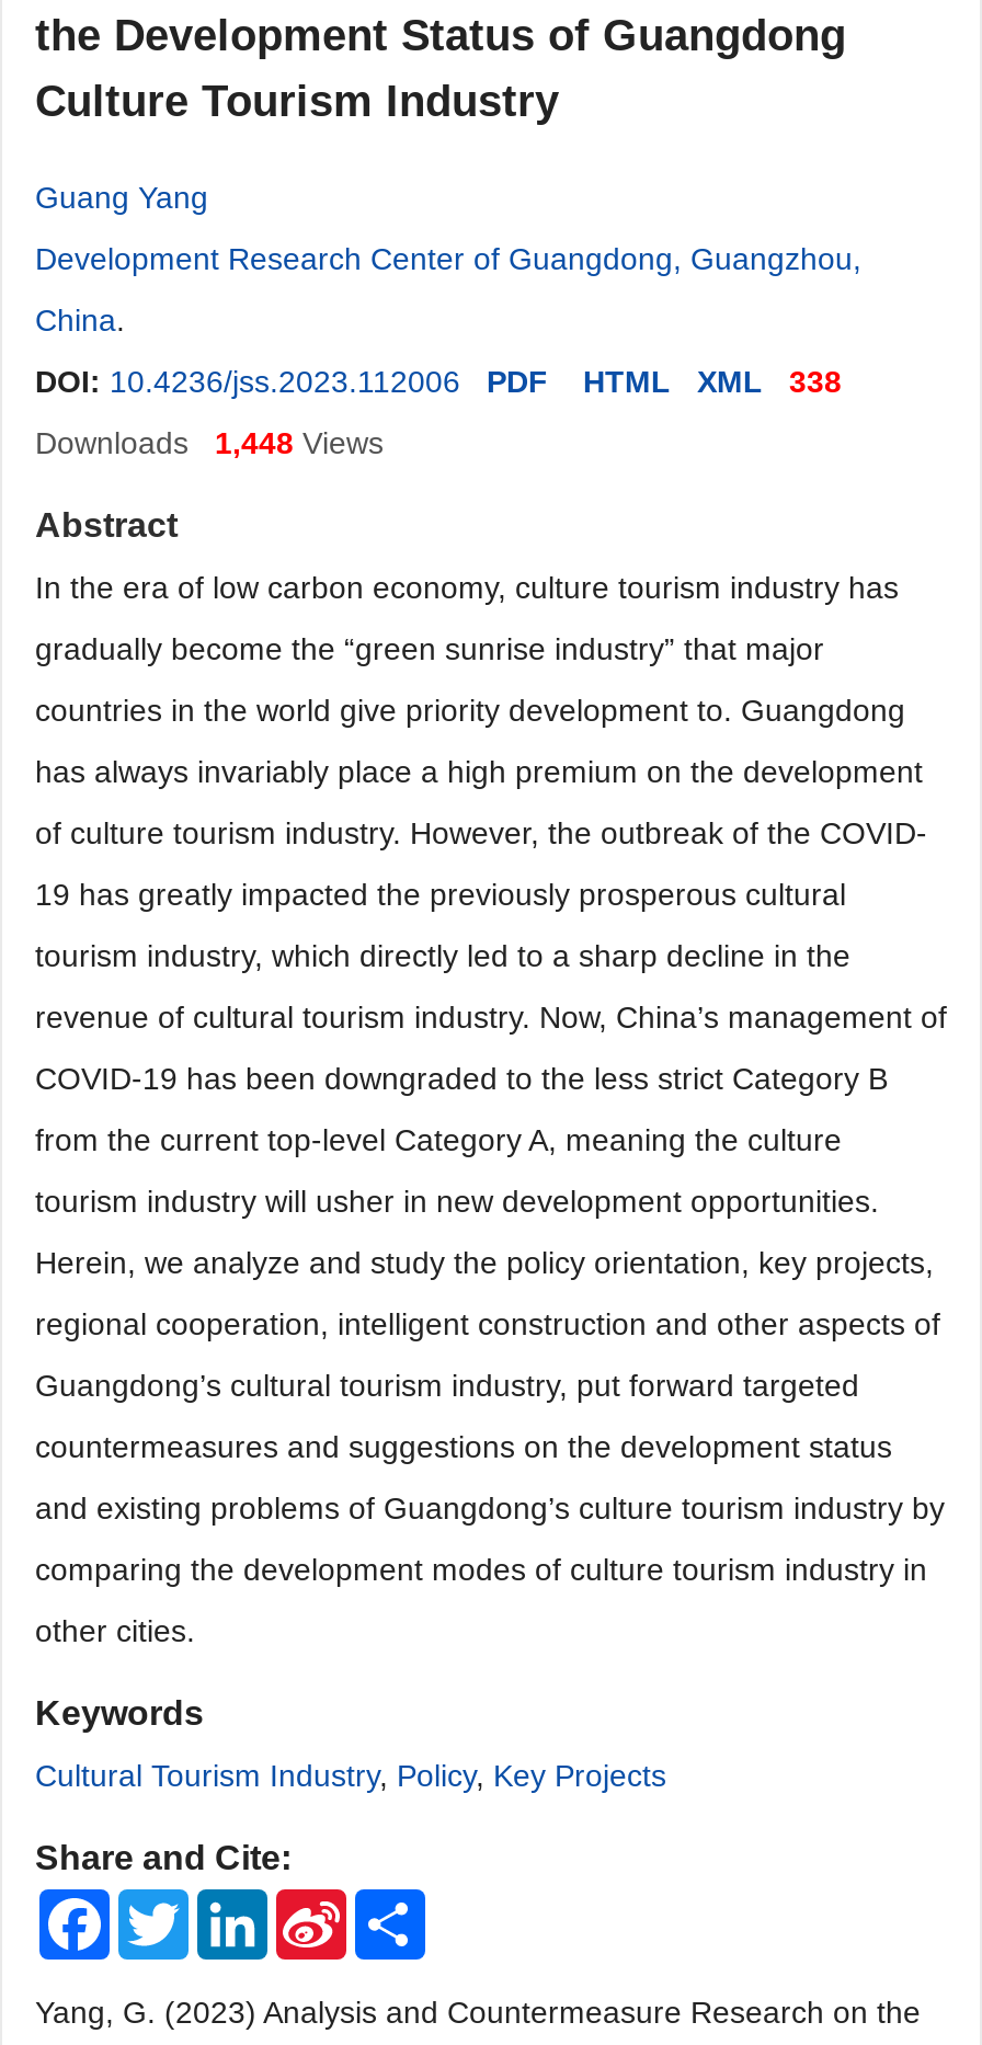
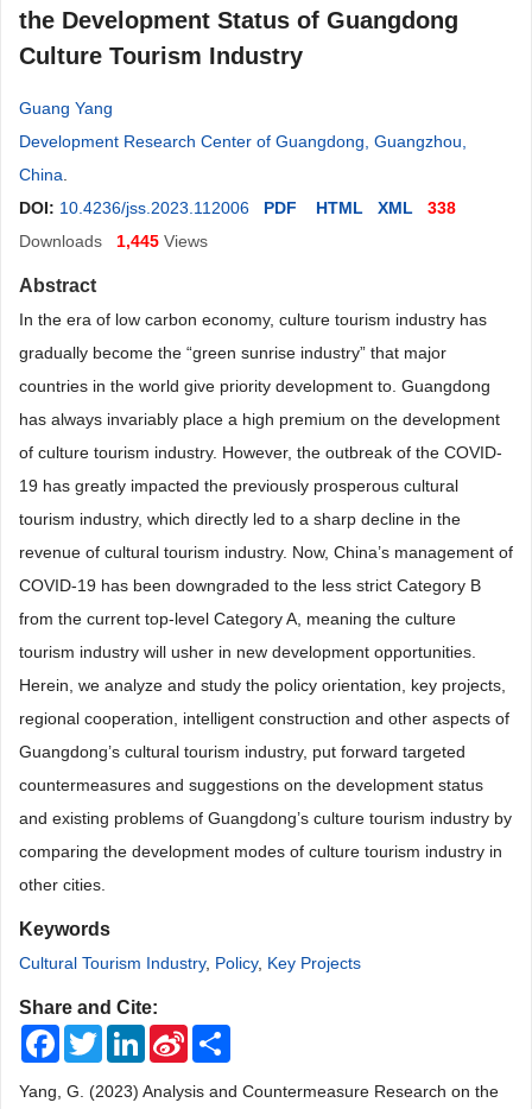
[35,425,384,461] Downloads 1,448 Views -> [19,232,208,251] Downloads 1,445 Views

